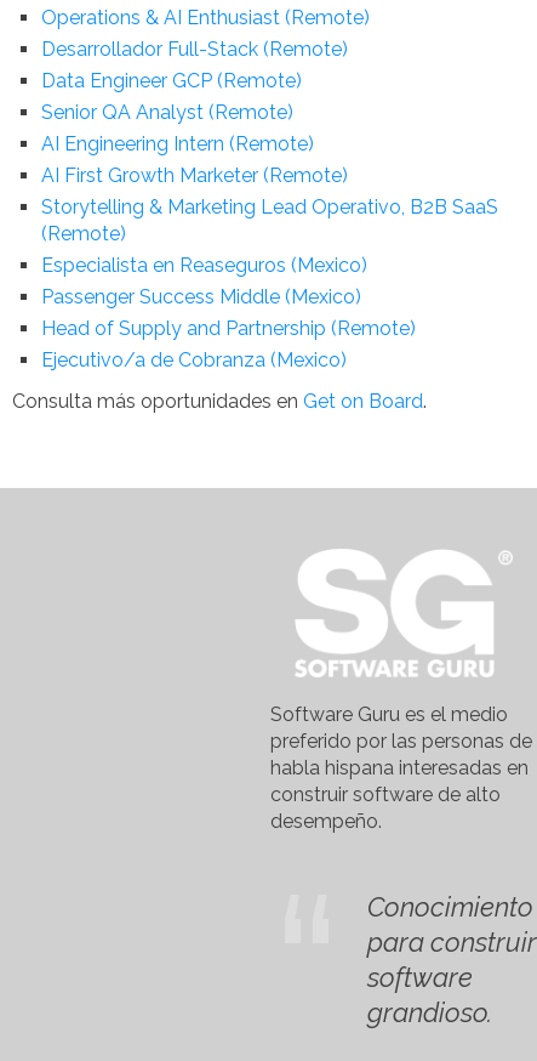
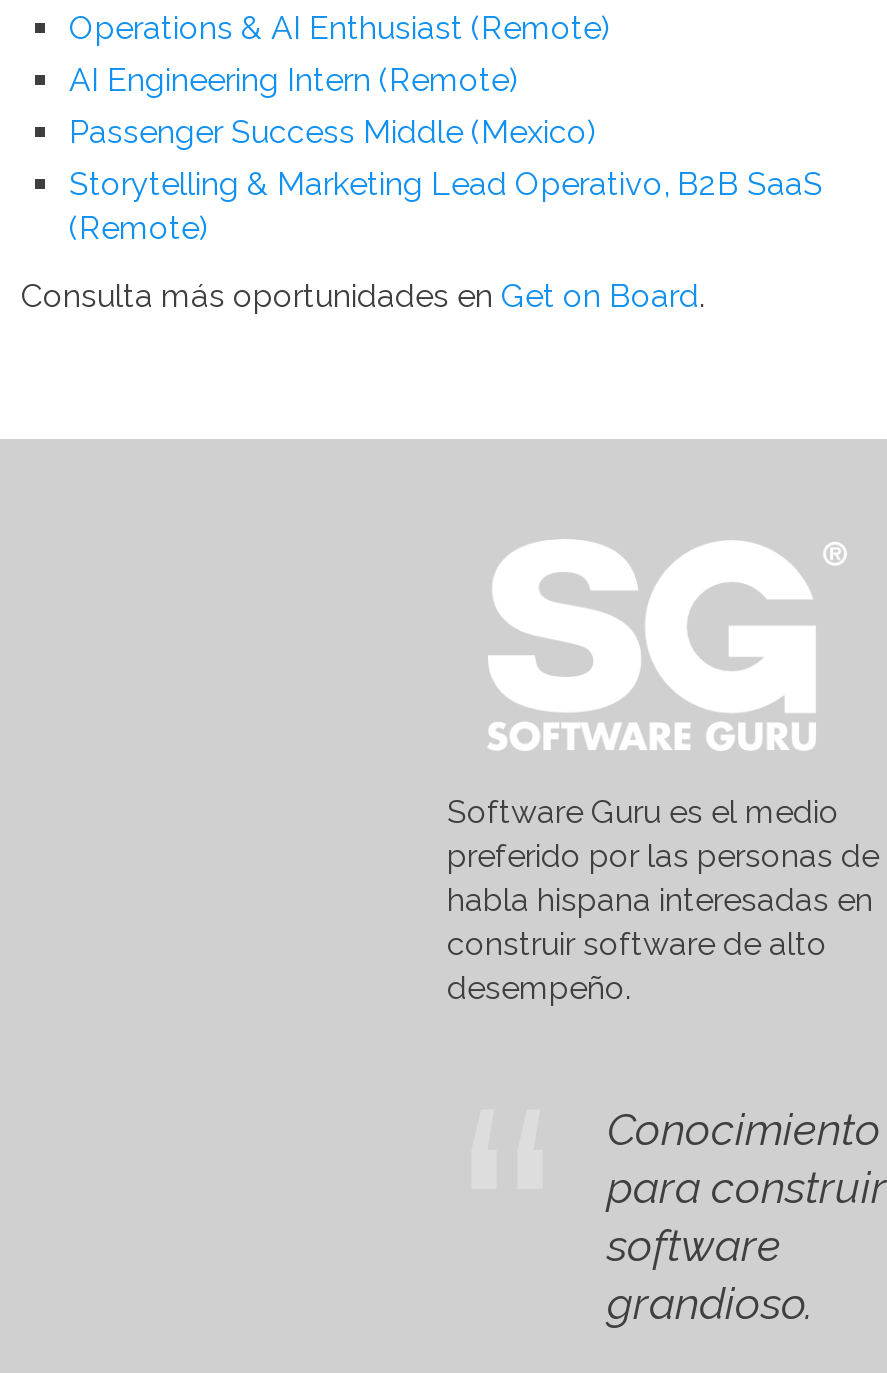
[41,37,348,124] Desarrollador Full-Stack (Remote) | Data Engineer GCP (Remote) | Senior QA Analyst (Remote) -> none
[41,164,348,187] AI First Growth Marketer (Remote) -> none
[41,253,416,371] Especialista en Reaseguros (Mexico) | Head of Supply and Partnership (Remote) | Ejecutivo/a de Cobranza (Mexico) -> none
moved [41,285,361,308] -> [69,113,597,151]: Passenger Success Middle (Mexico)

